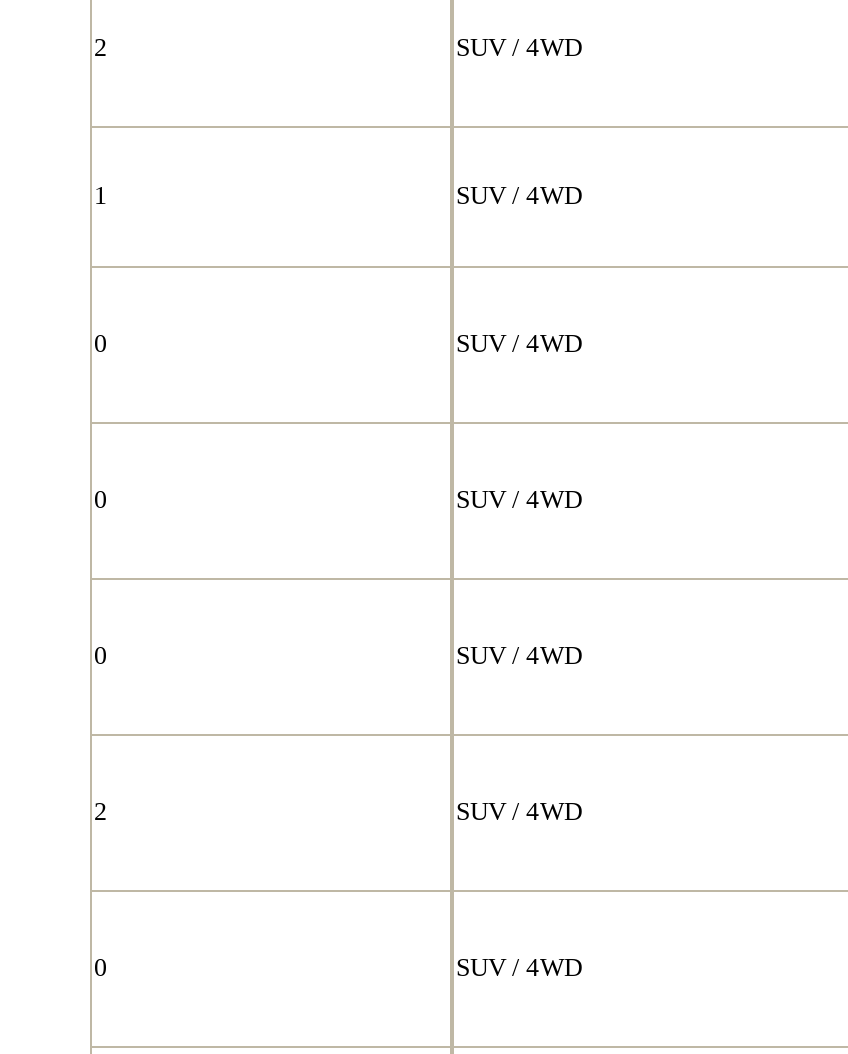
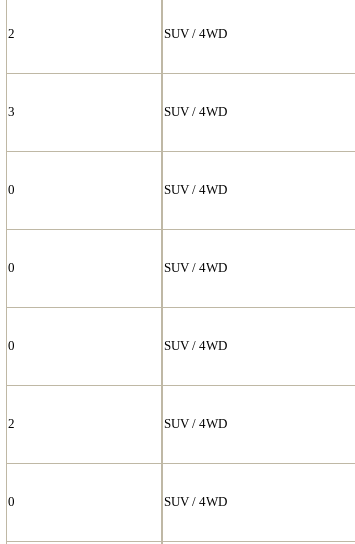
[94,180,108,210] 1 -> [8,104,15,119] 3

